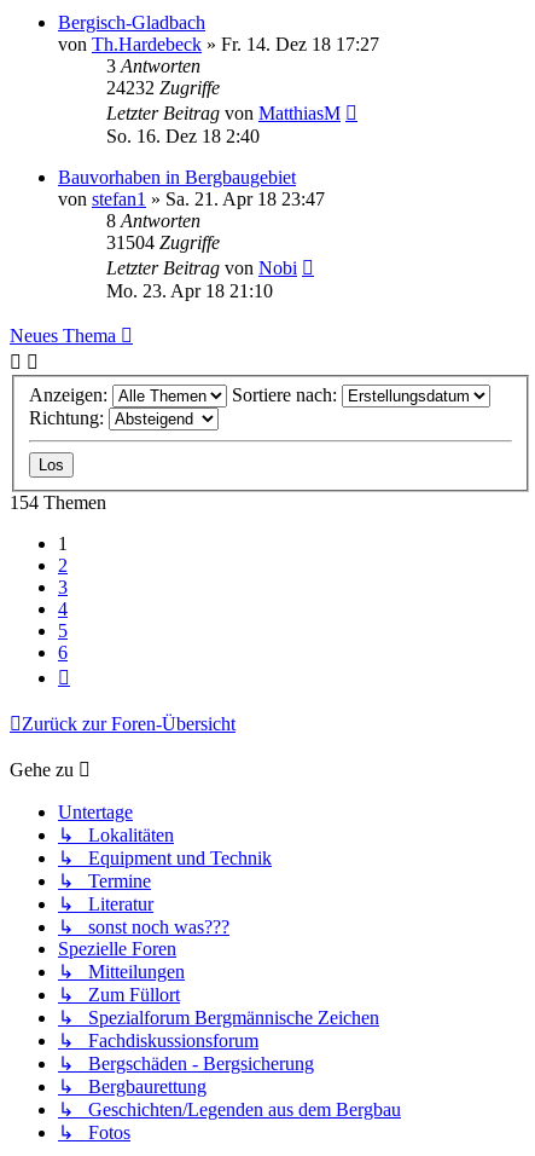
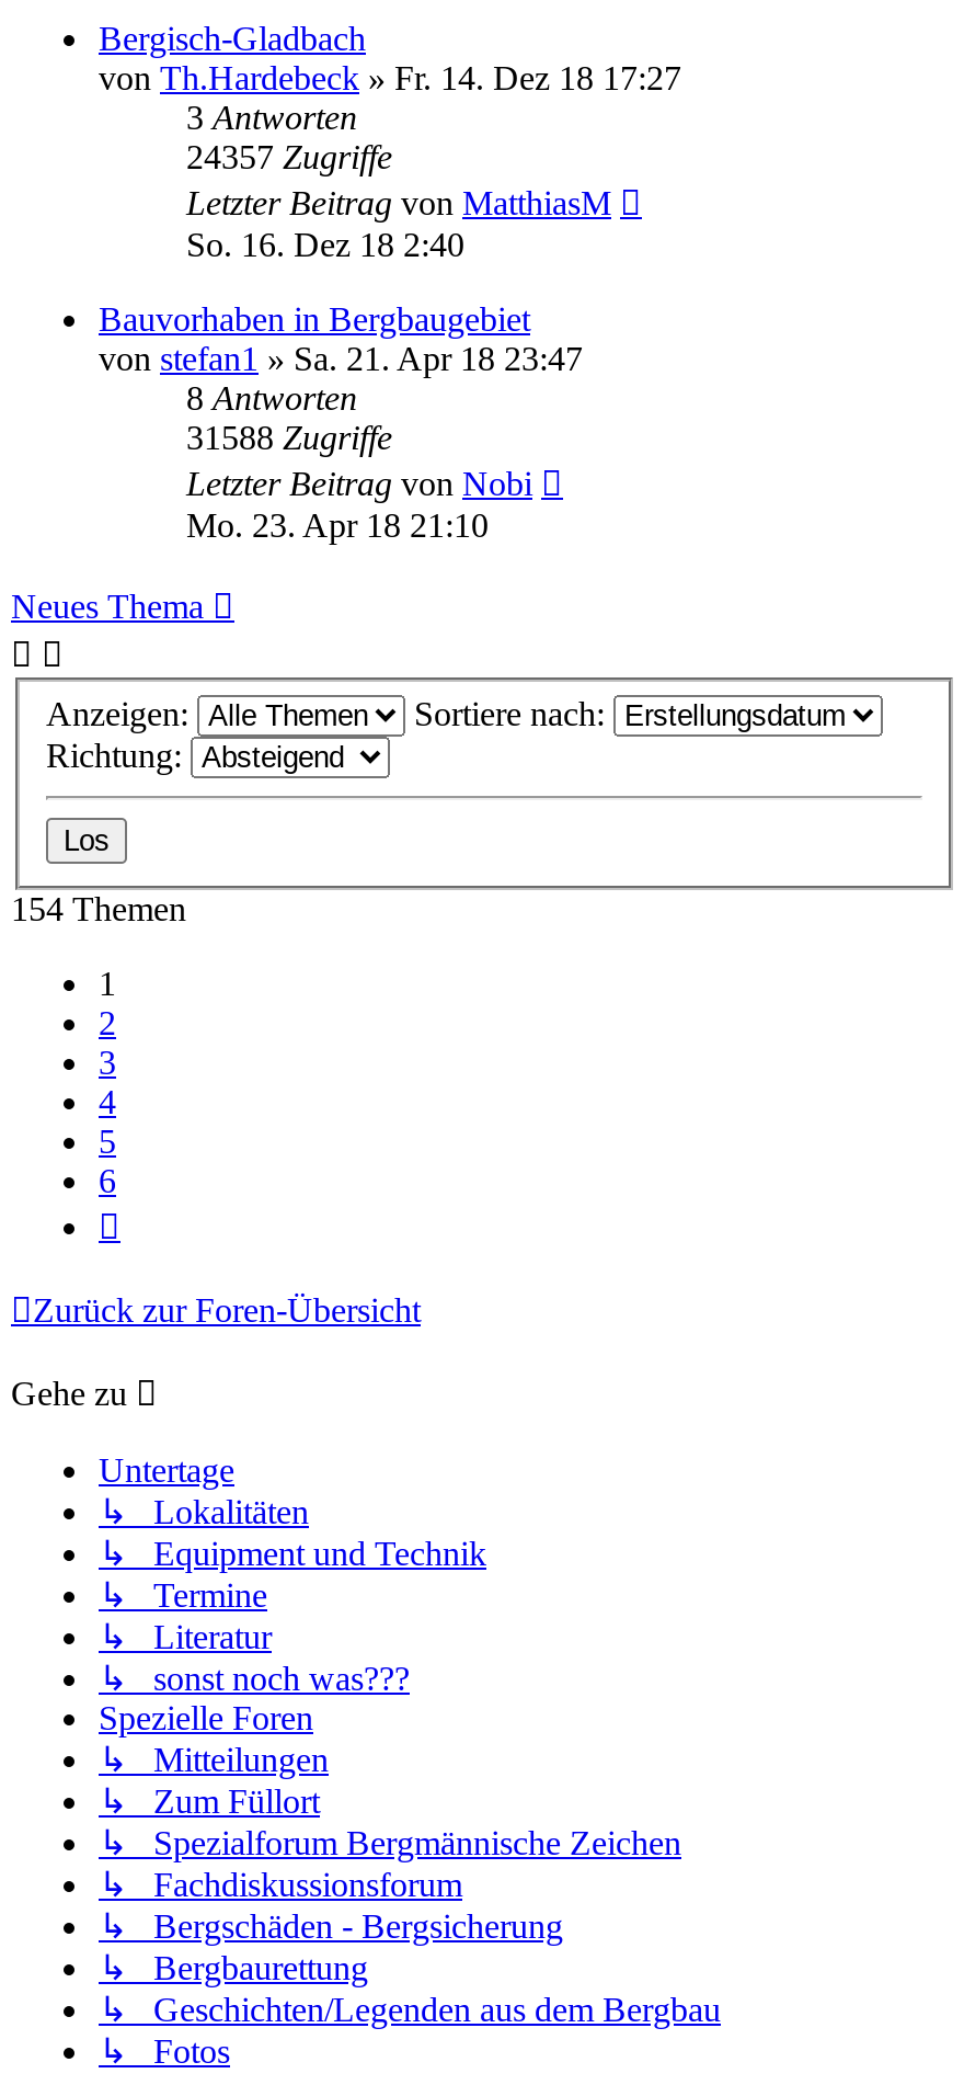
[106,77,220,98] 24232 Zugriffe -> [186,138,392,175] 24357 Zugriffe
[106,232,220,253] 31504 Zugriffe -> [186,419,392,456] 31588 Zugriffe

